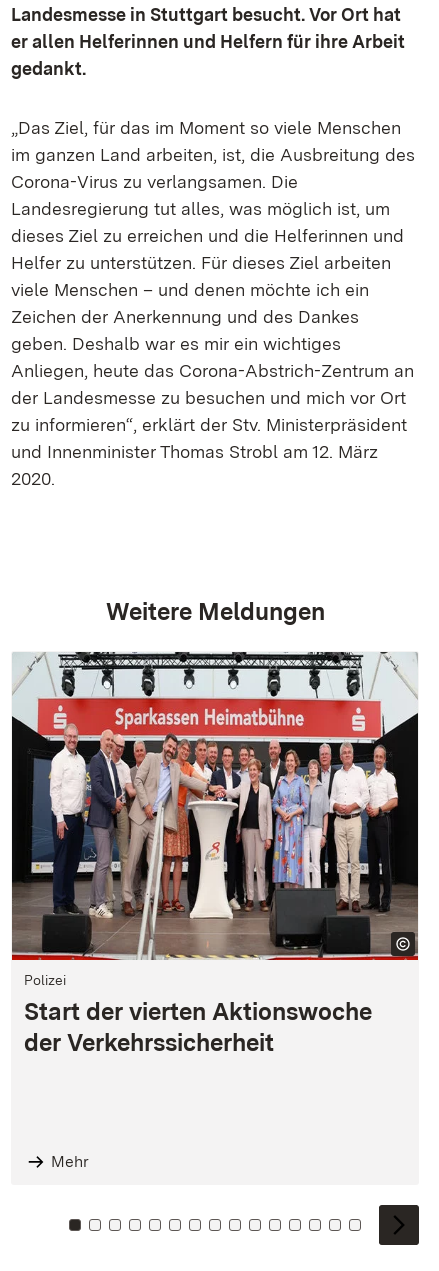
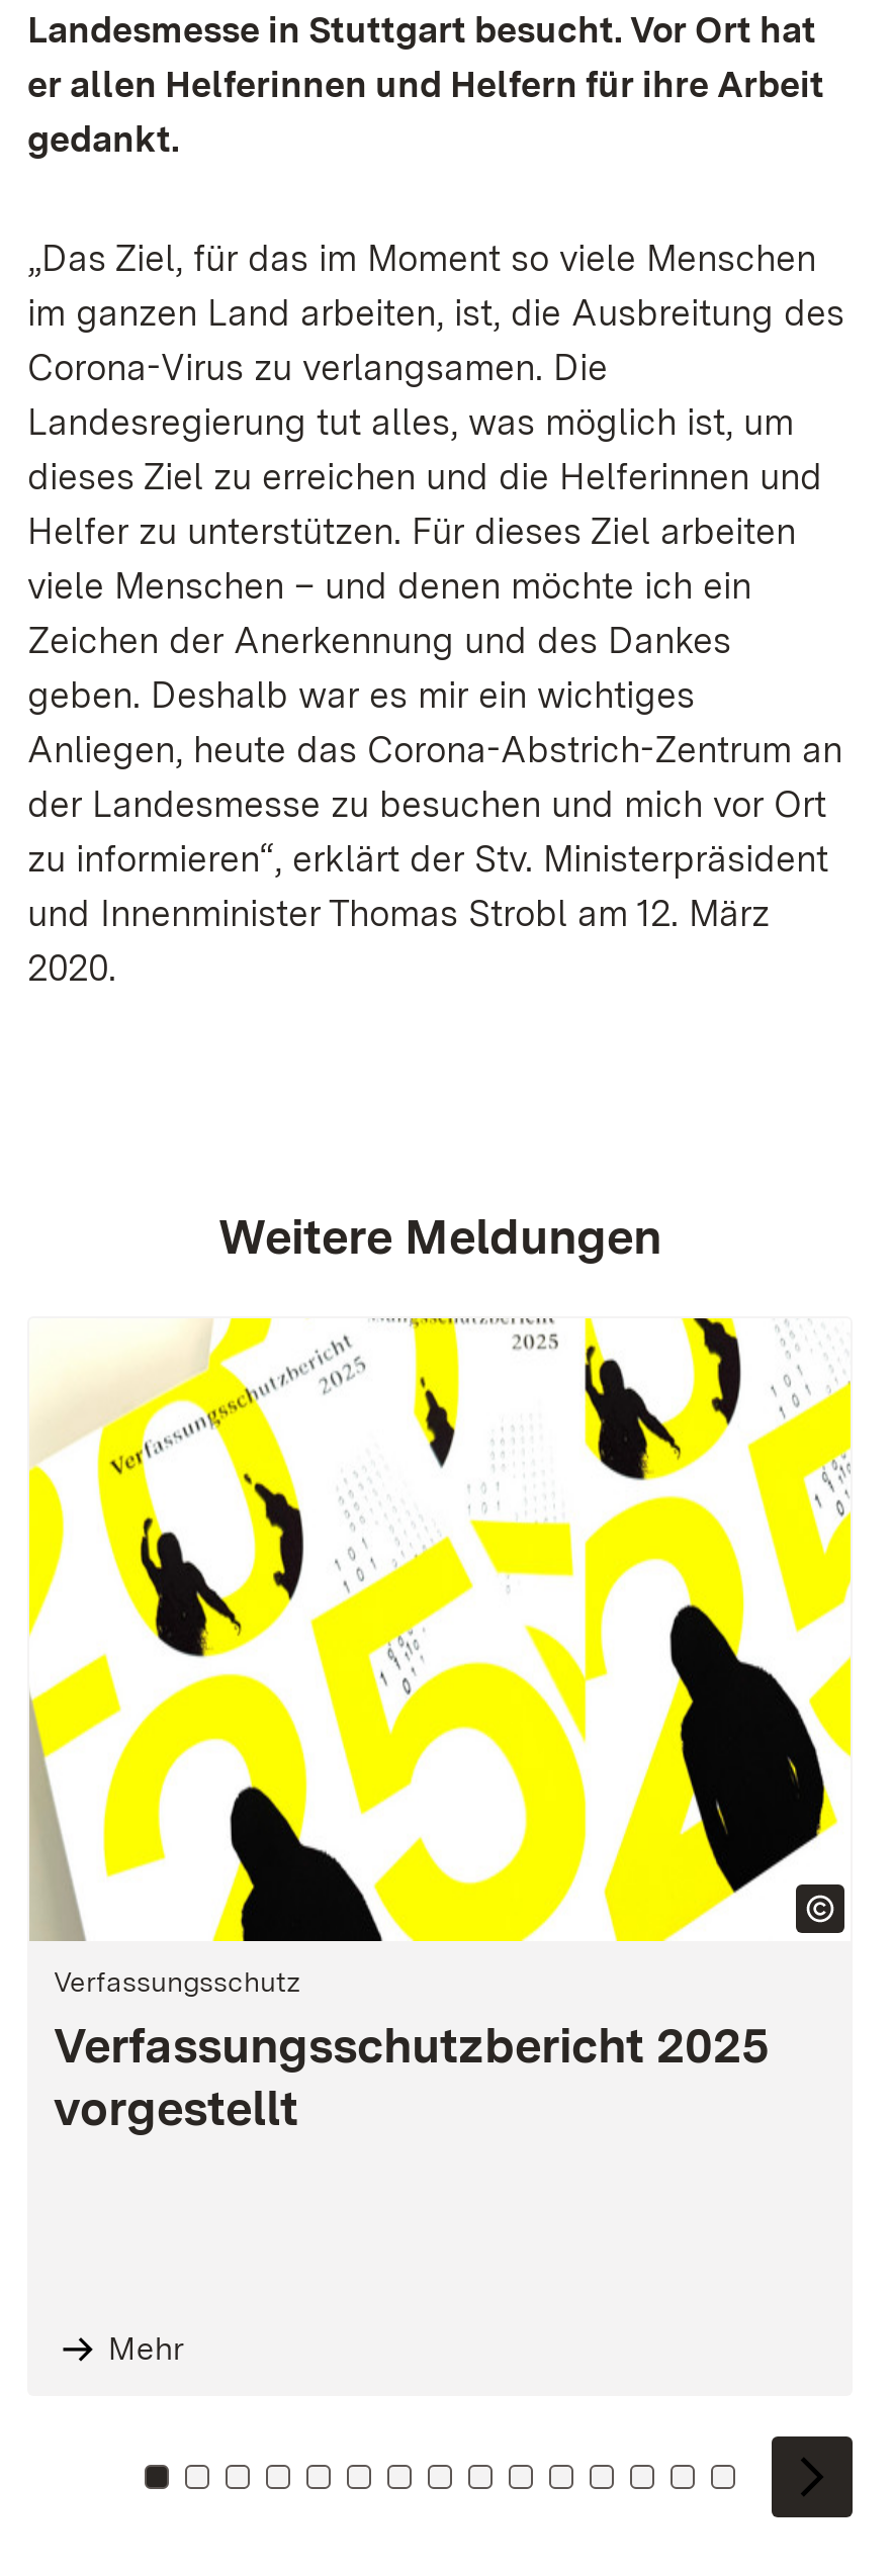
[11,651,419,1057] [image] | Polizei | Start der vierten Aktionswoche | der Verkehrssicherheit -> [27,1316,853,2137] [image] | Verfassungsschutz | Verfassungsschutzbericht 2025 | vorgestellt

